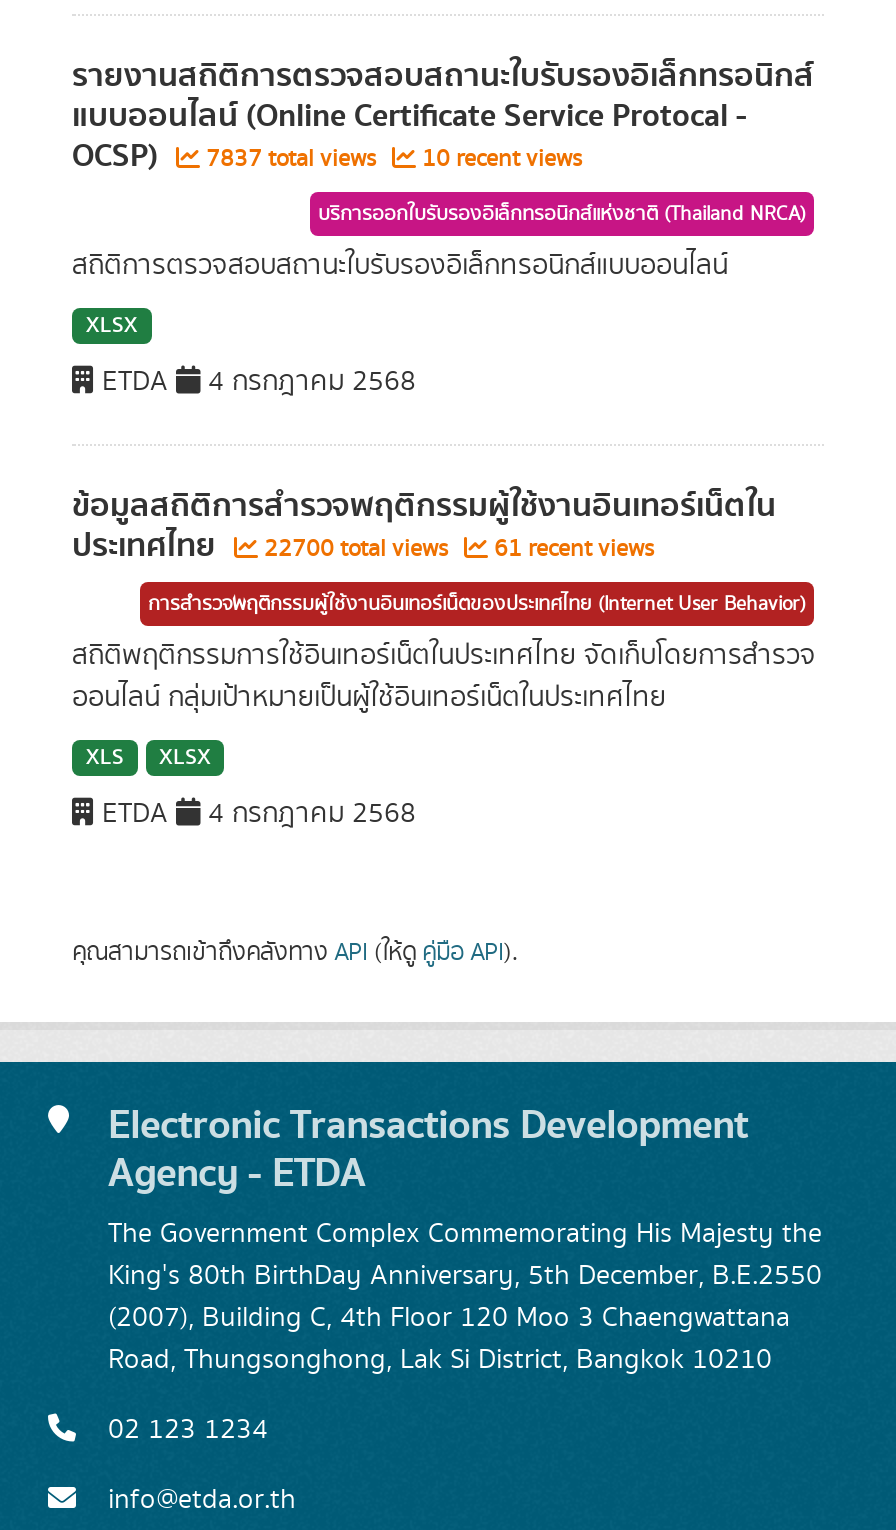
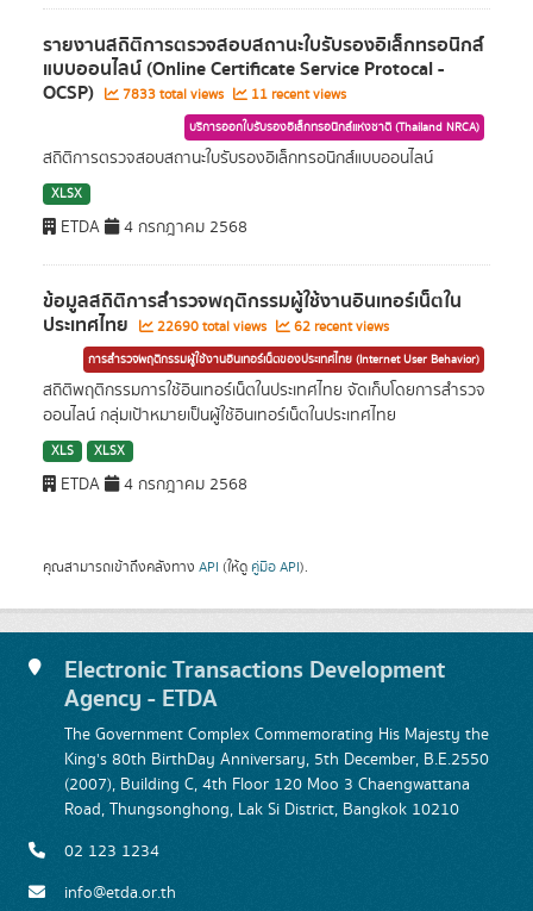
[200,142,382,176] 7837 total views -> [119,85,227,105] 7833 total views
[416,142,582,176] 10 recent views -> [247,85,346,105] 11 recent views
[258,532,454,566] 22700 total views -> [153,317,270,337] 22690 total views
[488,532,654,566] 61 recent views -> [290,317,389,337] 62 recent views

